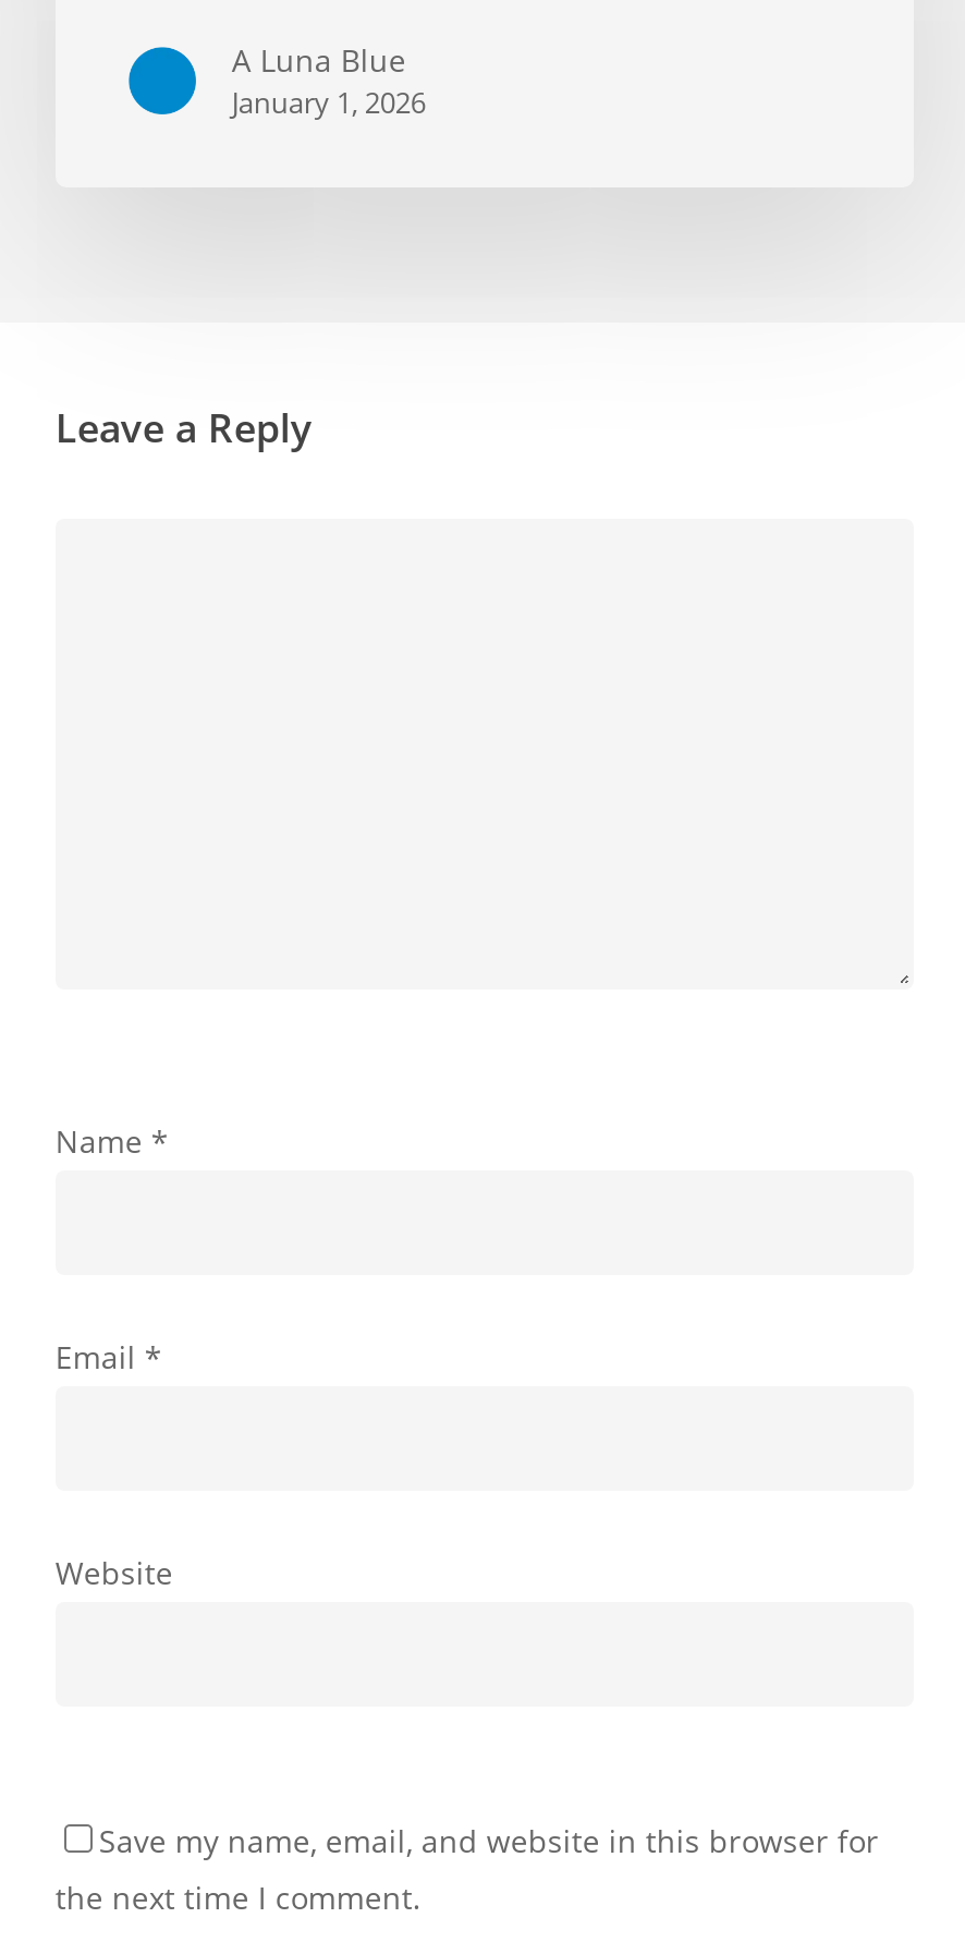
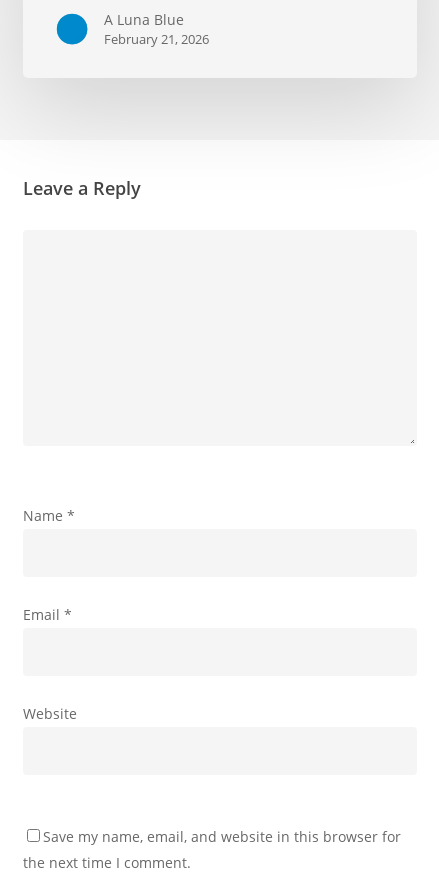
[232,83,426,123] January 1, 2026 -> [104,30,209,48] February 21, 2026

